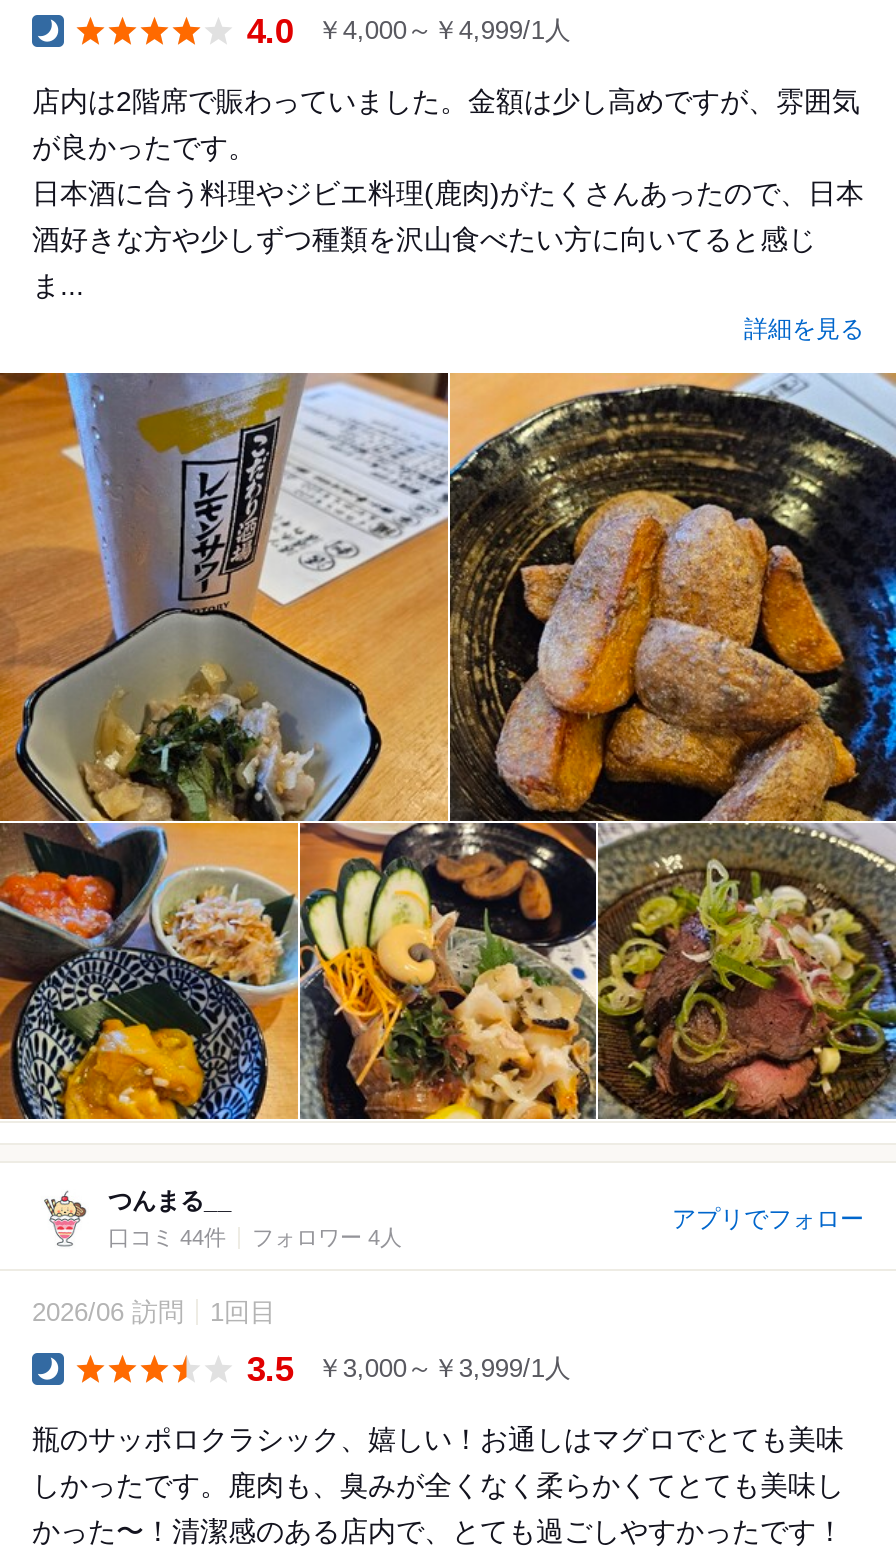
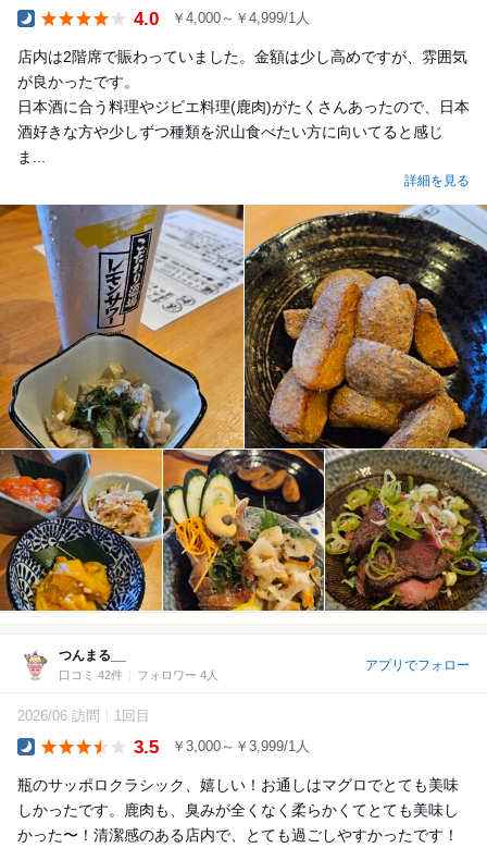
[108,1226,402,1250] 口コミ 44件 フォロワー 4人 -> [59,669,218,682] 口コミ 42件 フォロワー 4人

